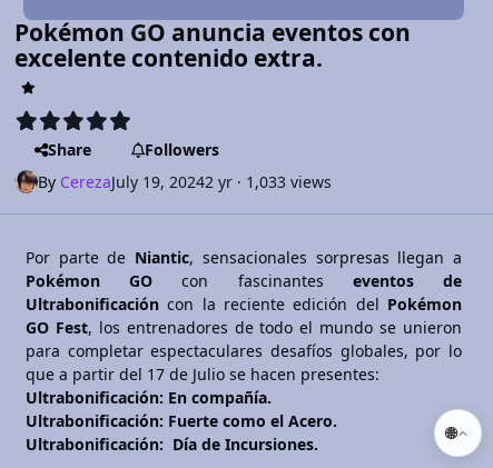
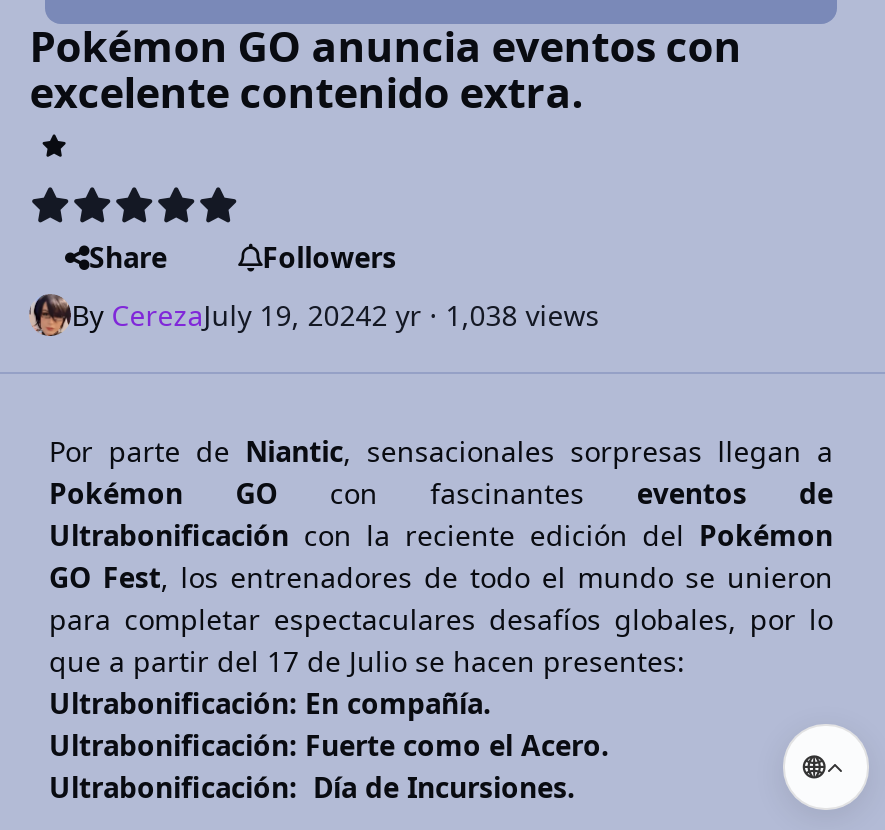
[38,171,332,192] By CerezaJuly 19, 20242 yr · 1,033 views -> [71,295,599,333] By CerezaJuly 19, 20242 yr · 1,038 views

